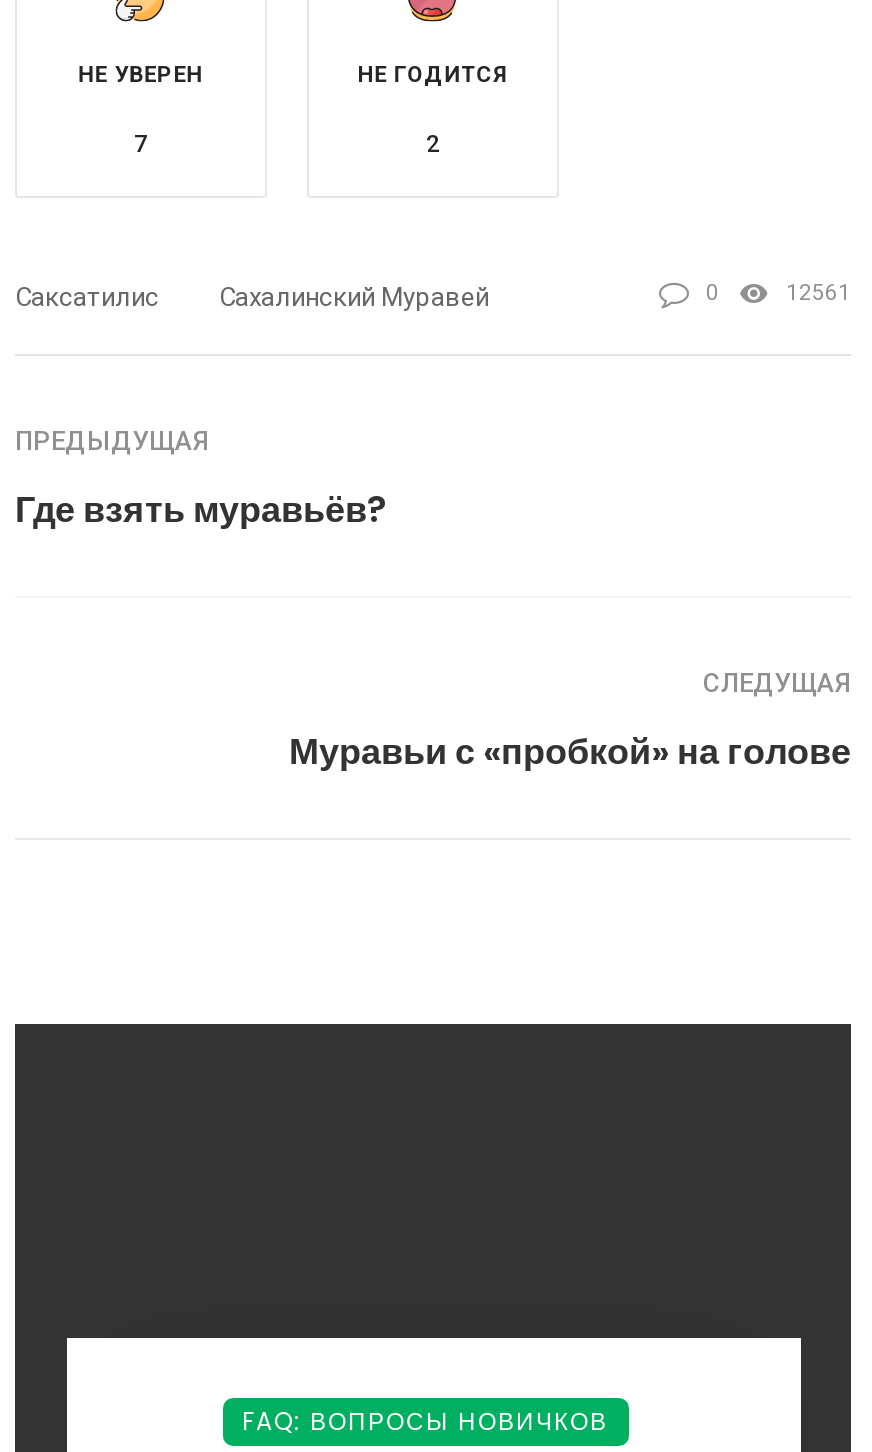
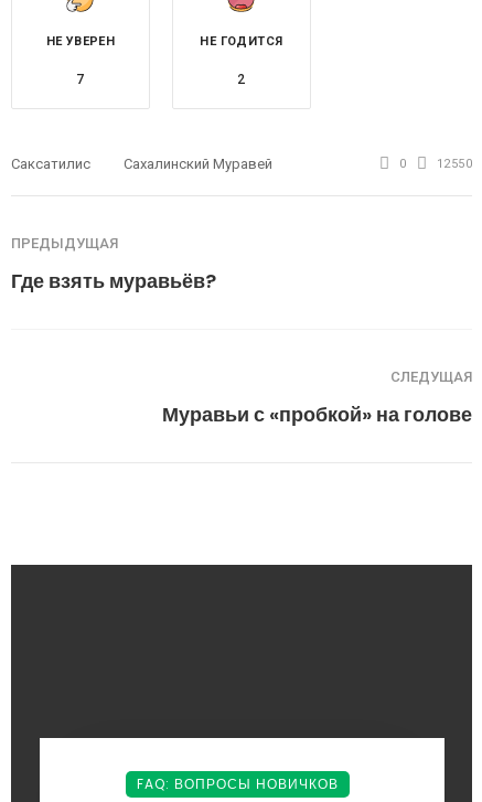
[786,279,851,305] 12561 -> [436,156,472,171] 12550

